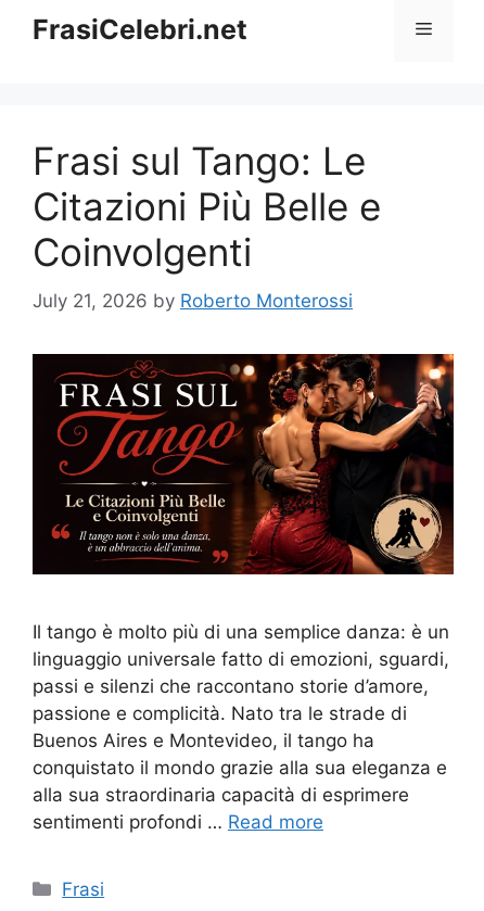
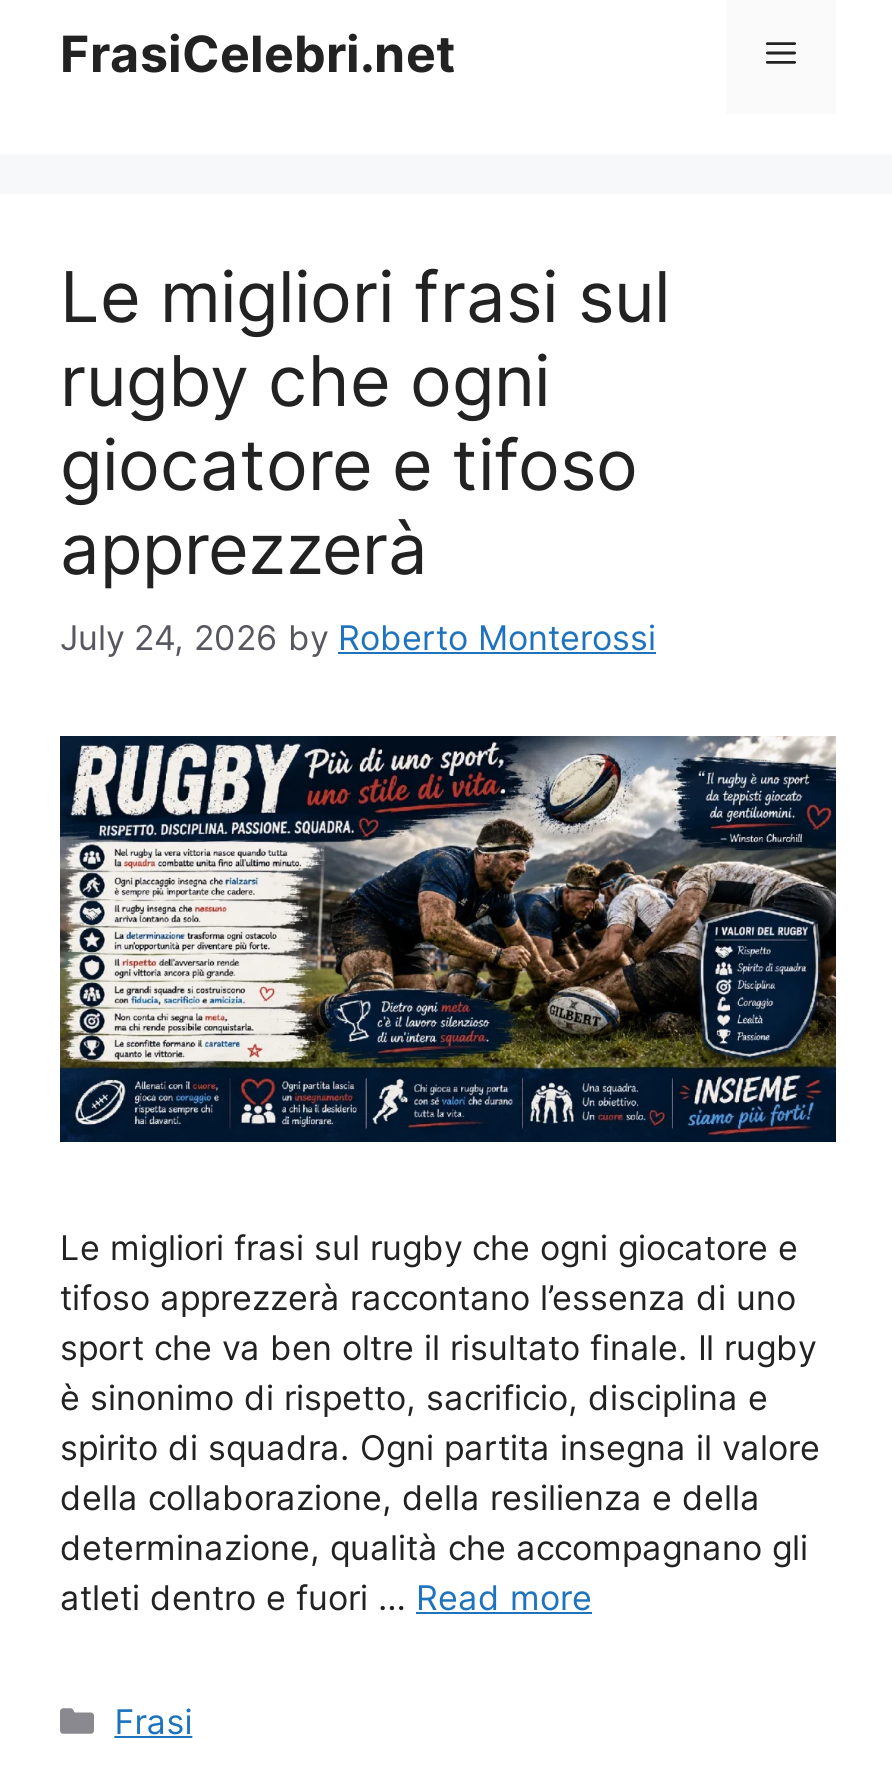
[33,138,381,311] Frasi sul Tango: Le | Citazioni Più Belle e | Coinvolgenti | July 21, 2026 by Roberto Monterossi -> [60,254,670,657] Le migliori frasi sul | rugby che ogni | giocatore e tifoso | apprezzerà | July 24, 2026 by Roberto Monterossi
[33,353,455,575] [image] -> [58,734,838,1130] [image]
[33,621,449,833] Il tango è molto più di una semplice danza: è un | linguaggio universale fatto di emozioni, sguardi, | passi e silenzi che raccontano storie d’amore, | passione e complicità. Nato tra le strade di | Buenos Aires e Montevideo, il tango ha | conquistato il mondo grazie alla sua eleganza e | alla sua straordinaria capacità di esprimere | sentimenti profondi … Read more -> [60,1229,820,1619] Le migliori frasi sul rugby che ogni giocatore e | tifoso apprezzerà raccontano l’essenza di uno | sport che va ben oltre il risultato finale. Il rugby | è sinonimo di rispetto, sacrificio, disciplina e | spirito di squadra. Ogni partita insegna il valore | della collaborazione, della resilienza e della | determinazione, qualità che accompagnano gli | atleti dentro e fuori … Read more

